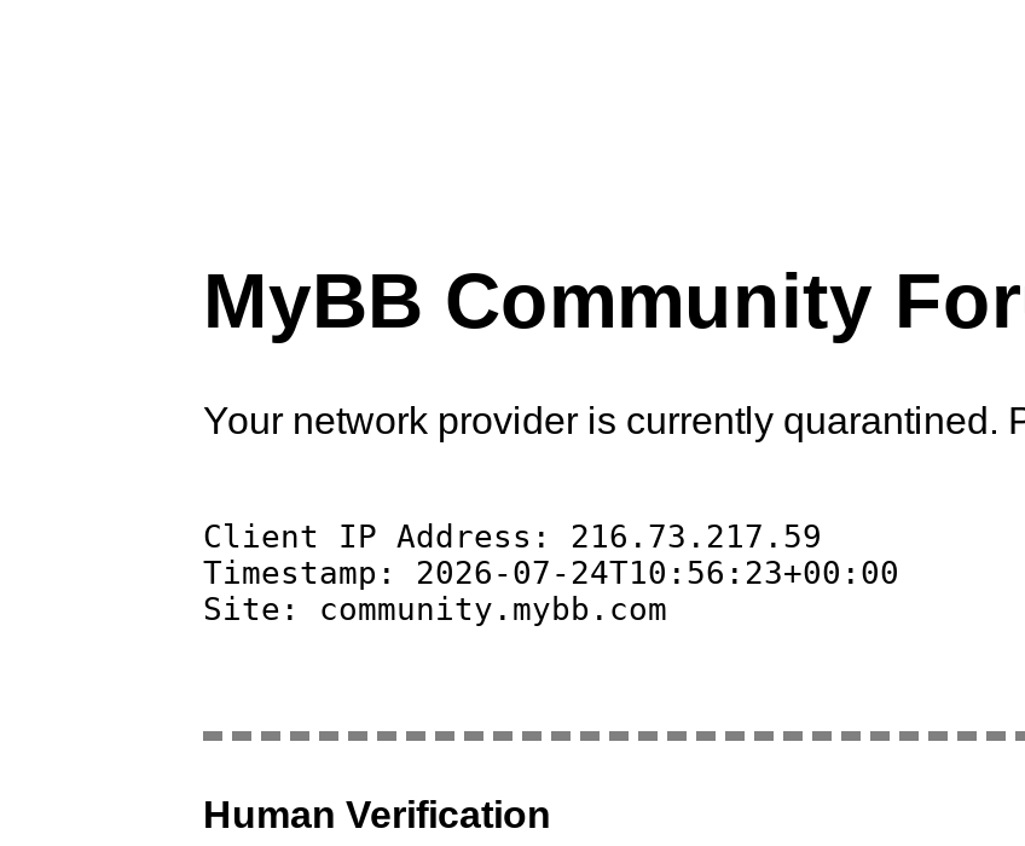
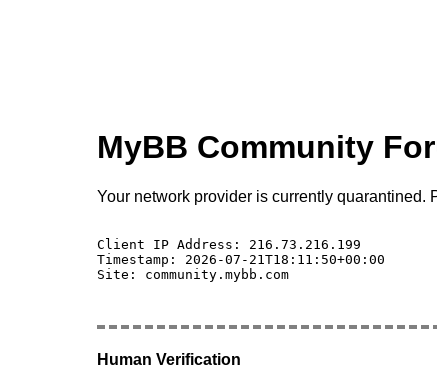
[203,518,841,554] Client IP Address: 216.73.217.59 -> [97,237,369,252] Client IP Address: 216.73.216.199
[203,554,899,591] Timestamp: 2026-07-24T10:56:23+00:00 -> [97,252,385,267] Timestamp: 2026-07-21T18:11:50+00:00

